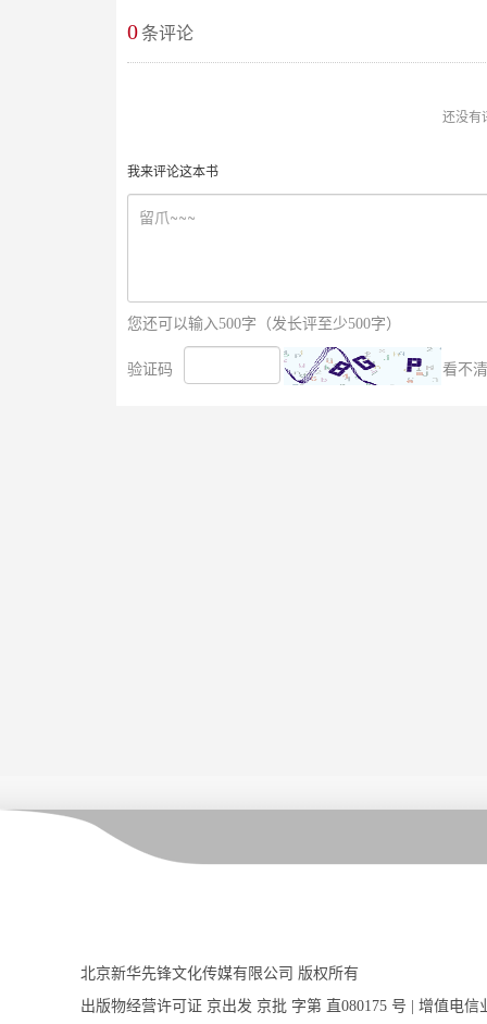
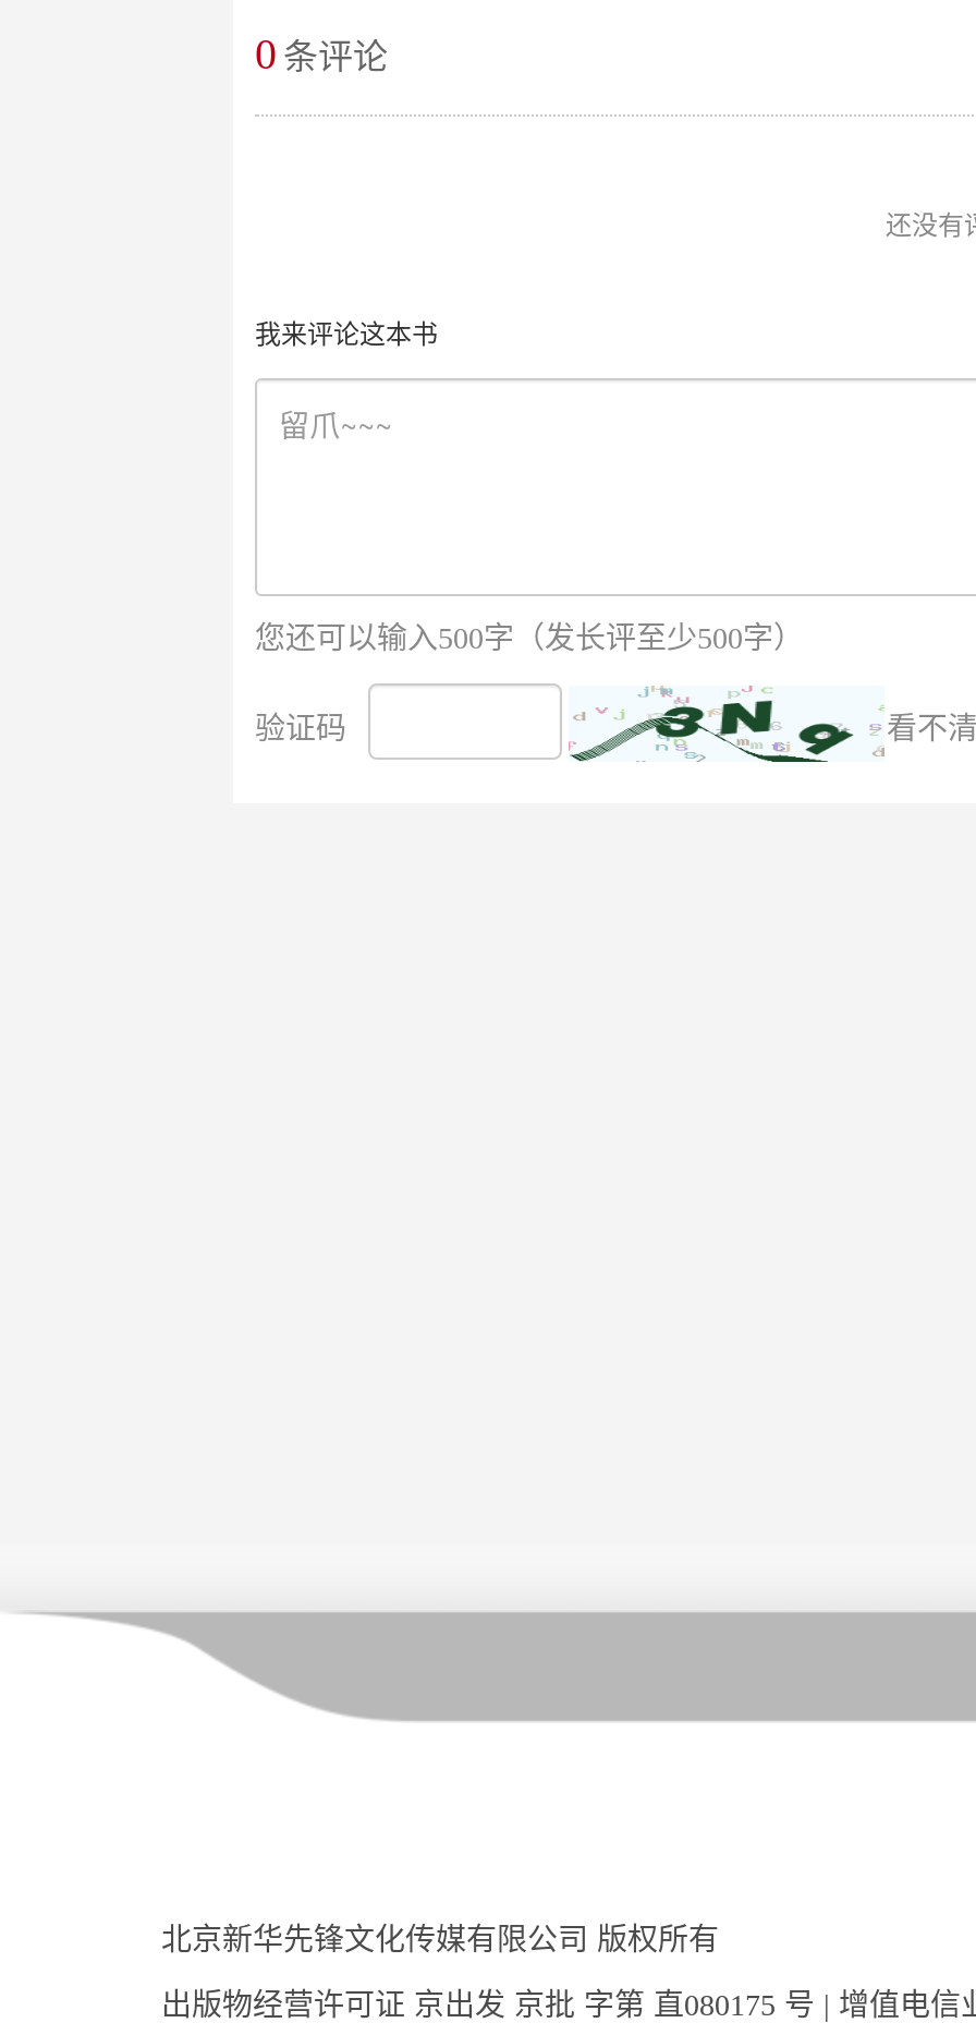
[284,346,441,387] [image] -> [566,683,887,766] [image]

